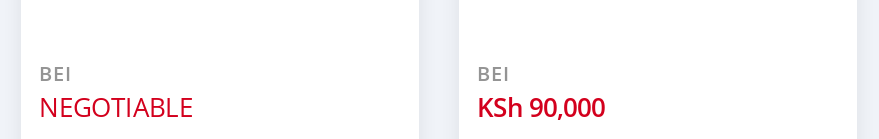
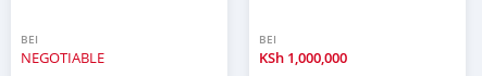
[477,89,605,125] KSh 90,000 -> [259,48,347,67] KSh 1,000,000

